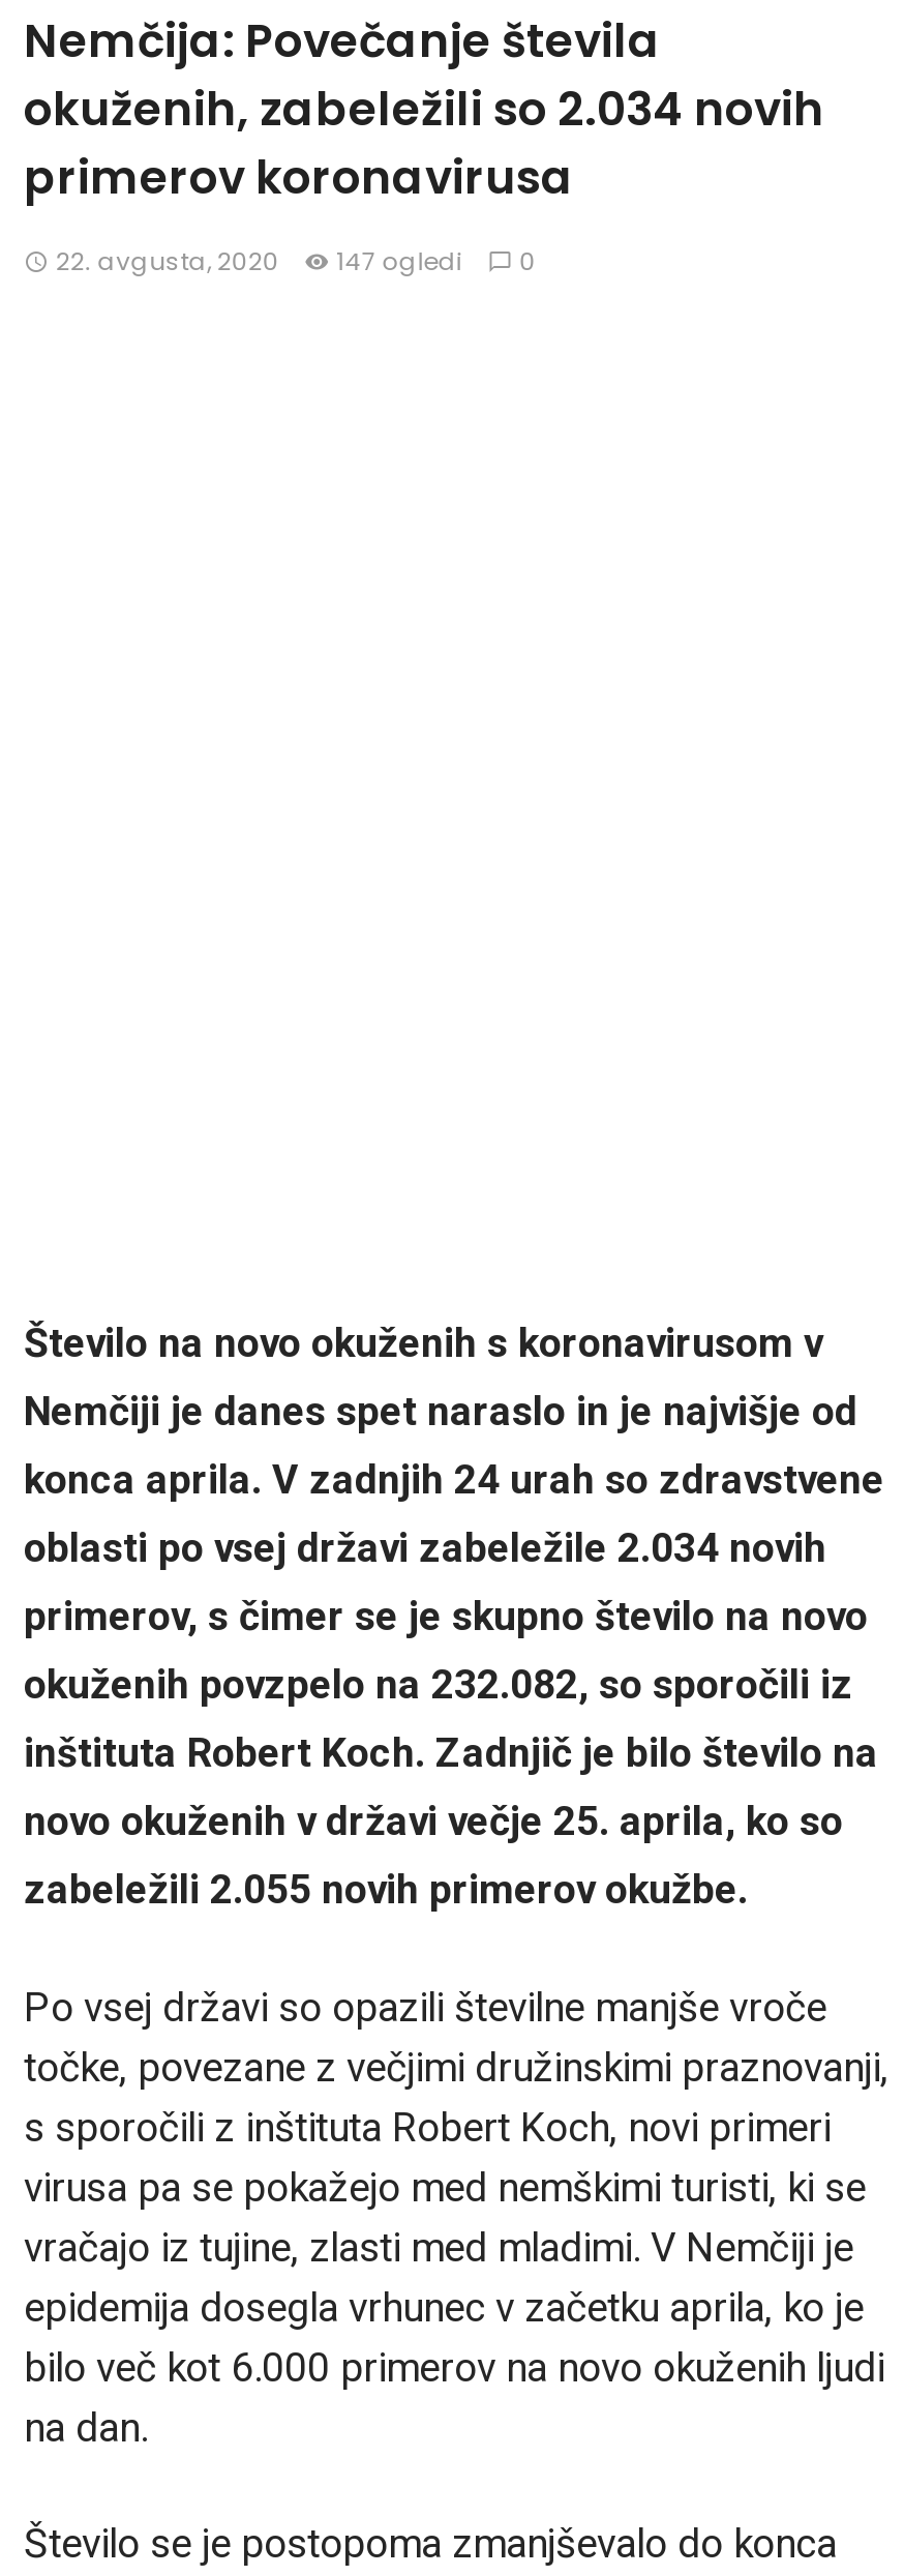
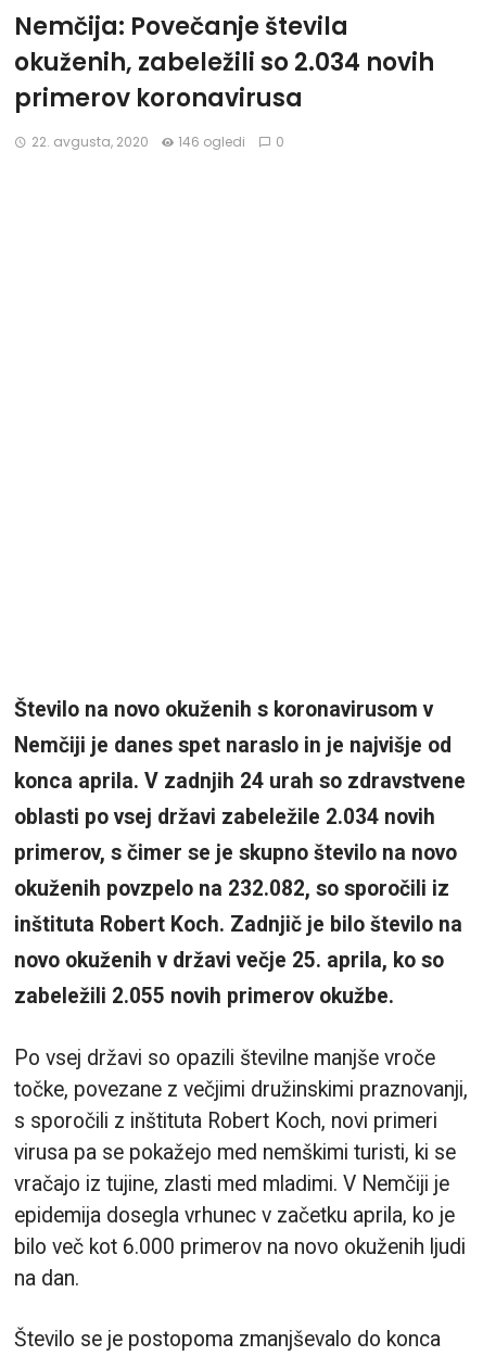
[56,243,536,278] 22. avgusta, 2020 147 ogledi 0 -> [31,132,284,151] 22. avgusta, 2020 146 ogledi 0

